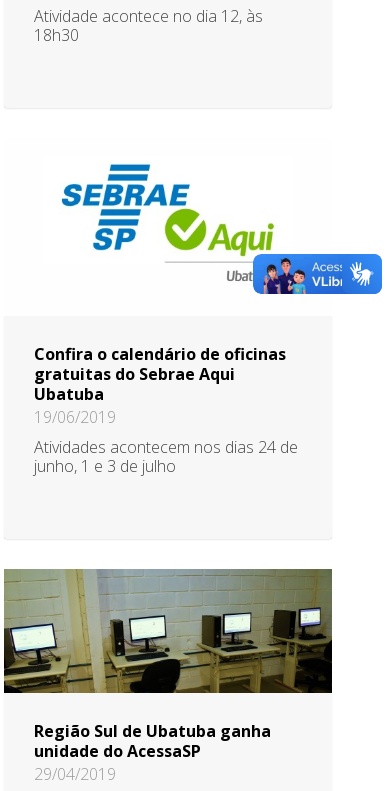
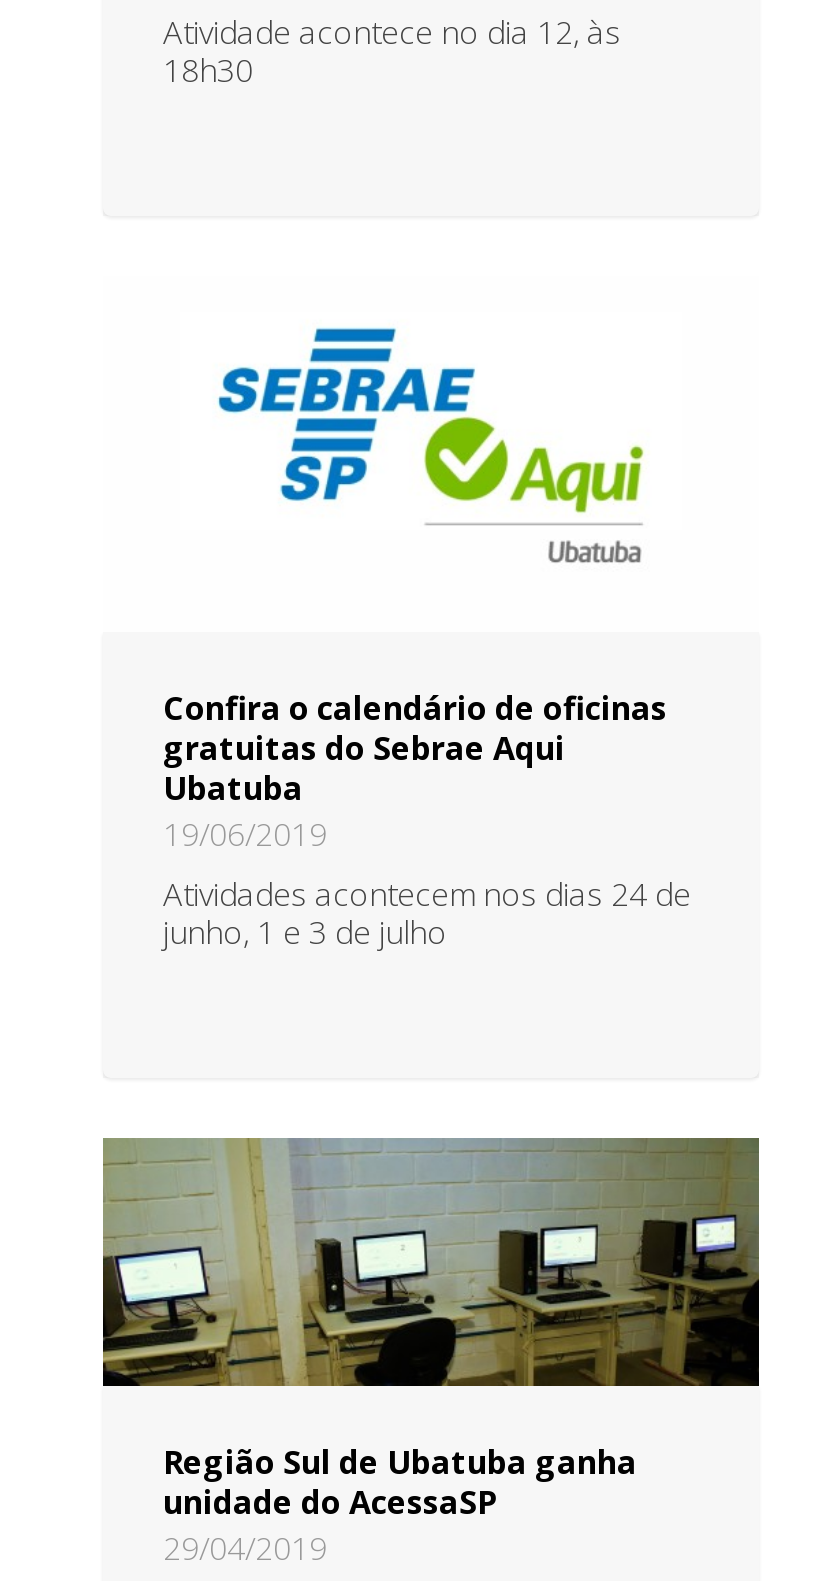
[252,253,383,295] [image] -> none

